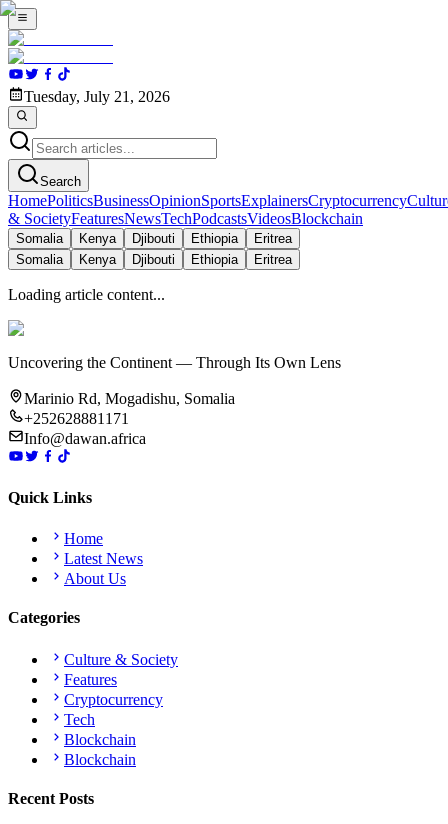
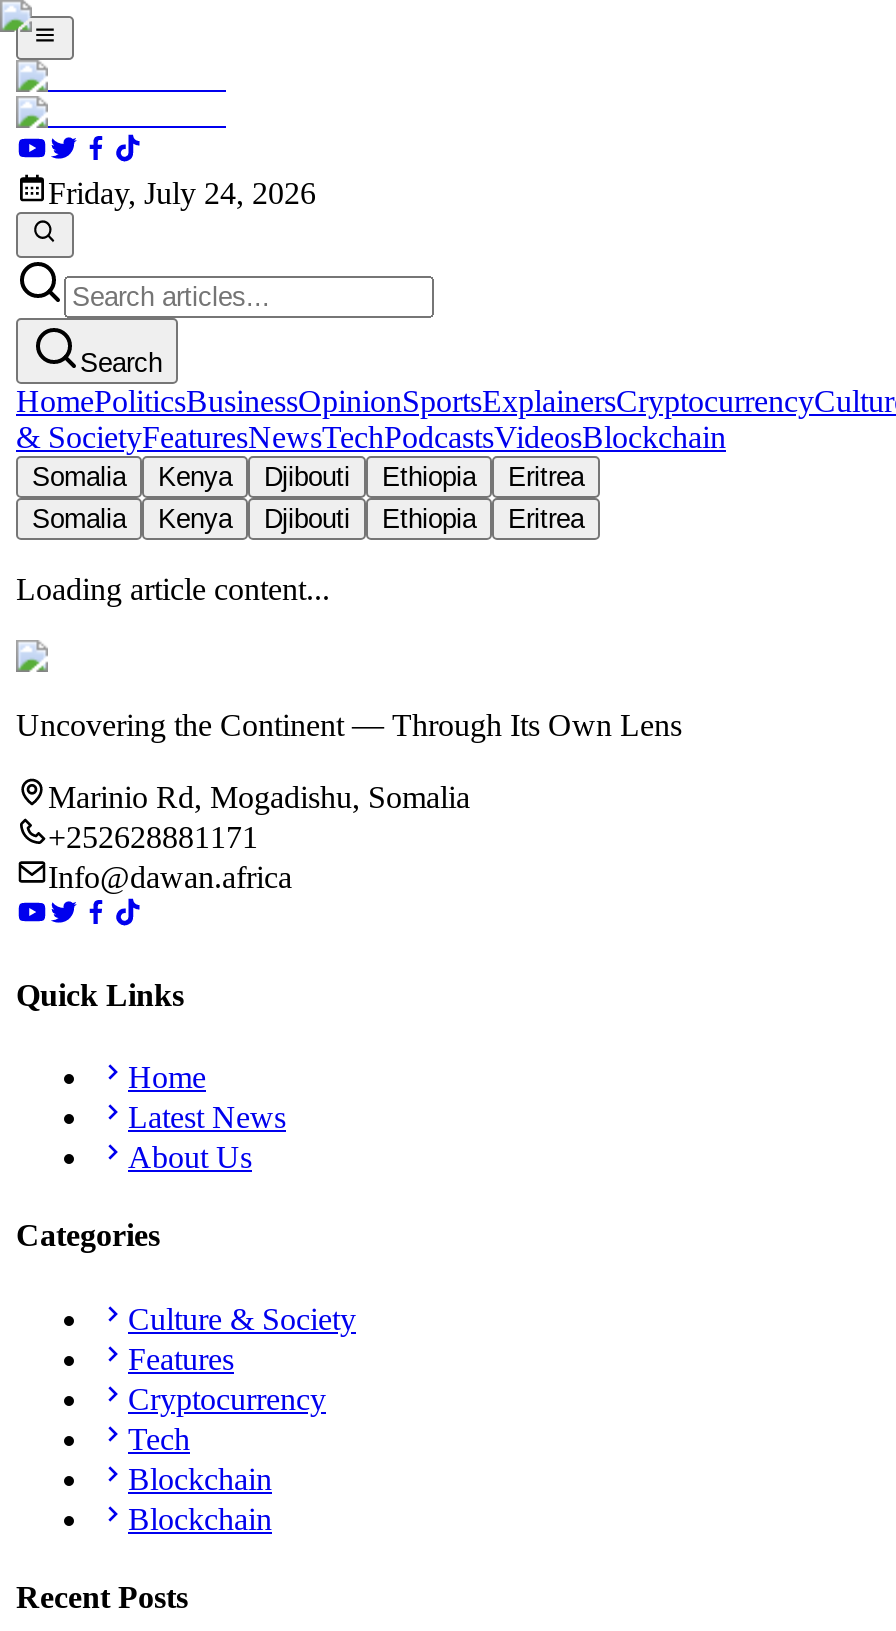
[24,88,170,105] Tuesday, July 21, 2026 -> [48,177,316,211] Friday, July 24, 2026

